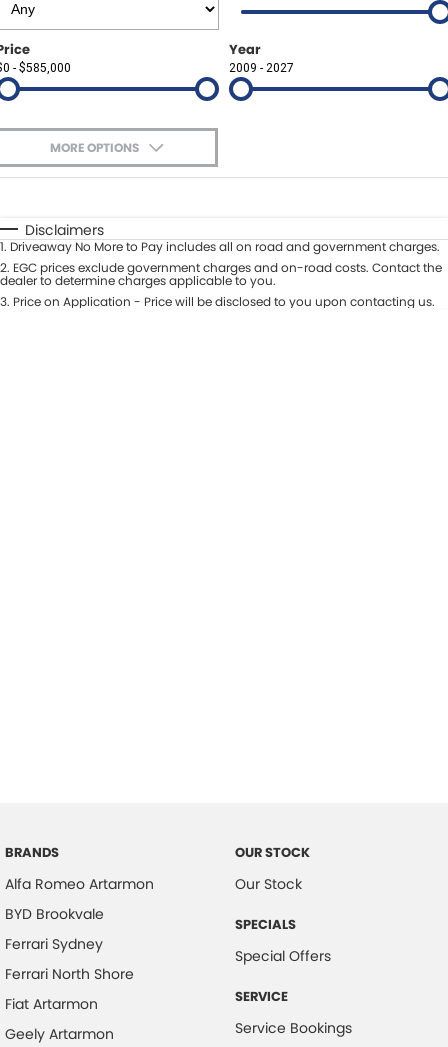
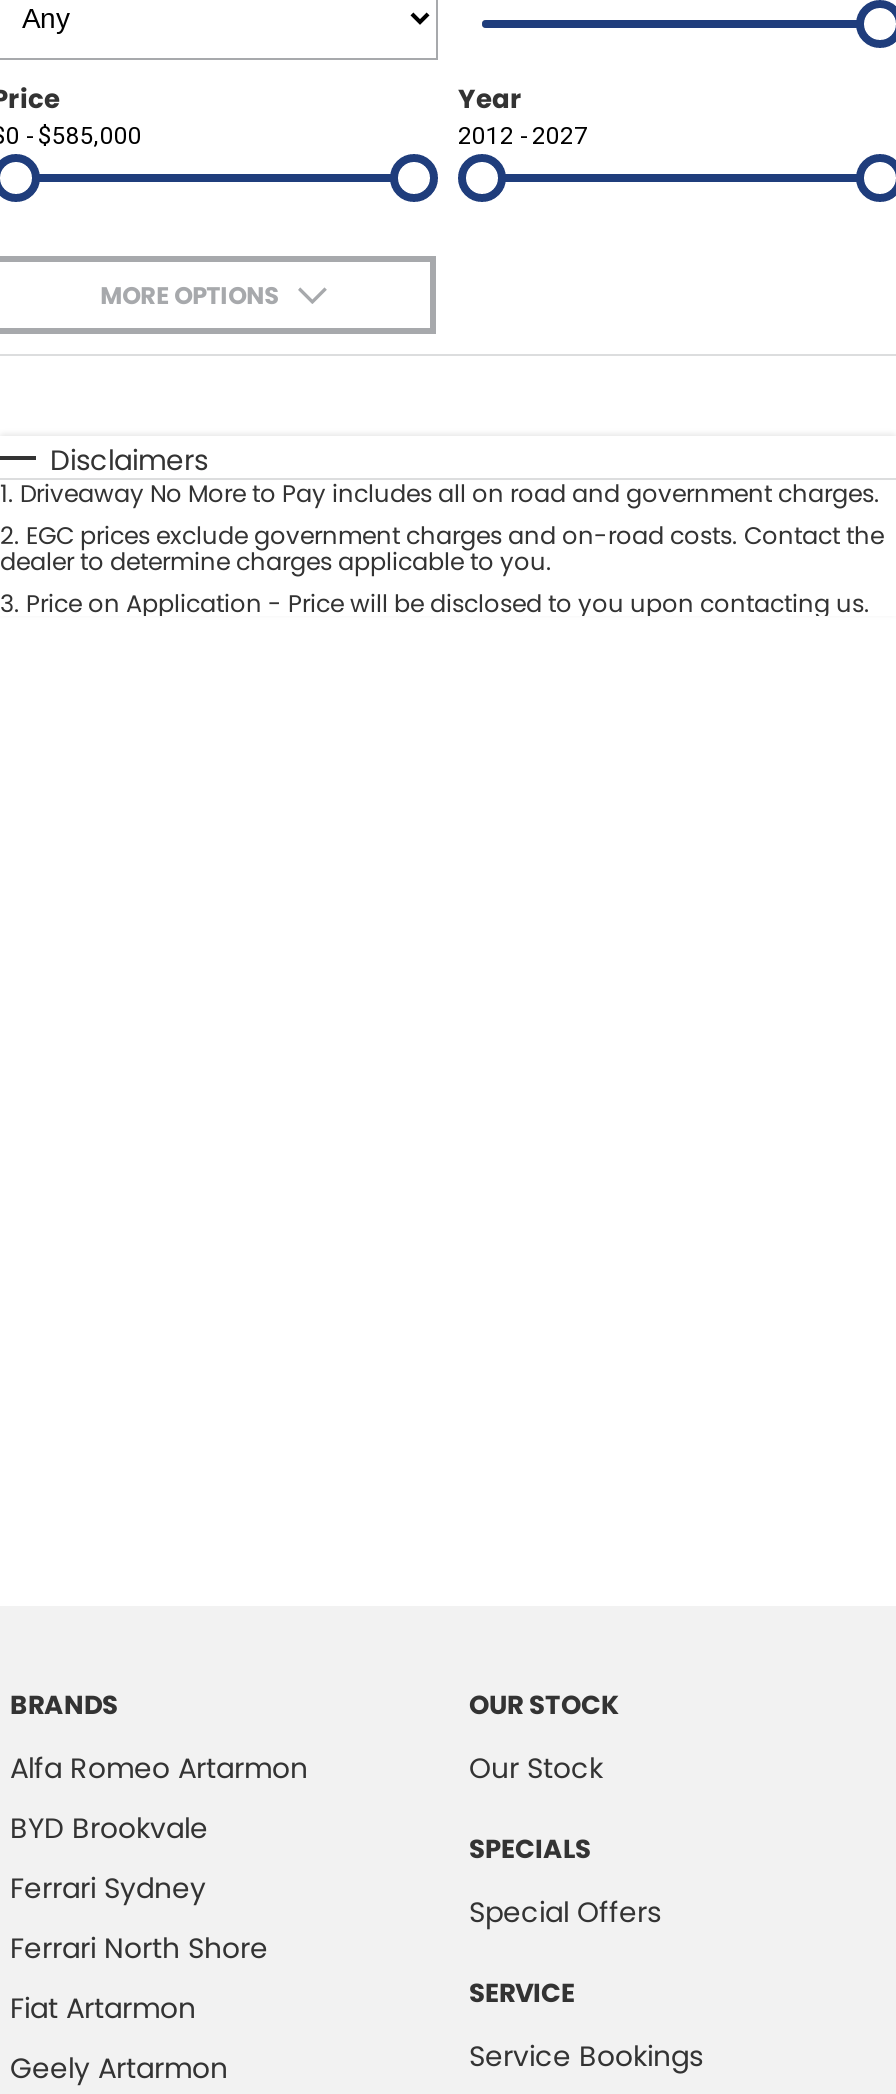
[229,60,294,75] 2009 - 2027 -> [458,120,588,150] 2012 - 2027

